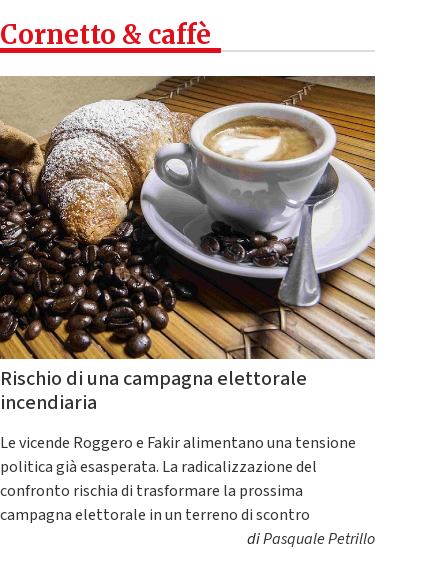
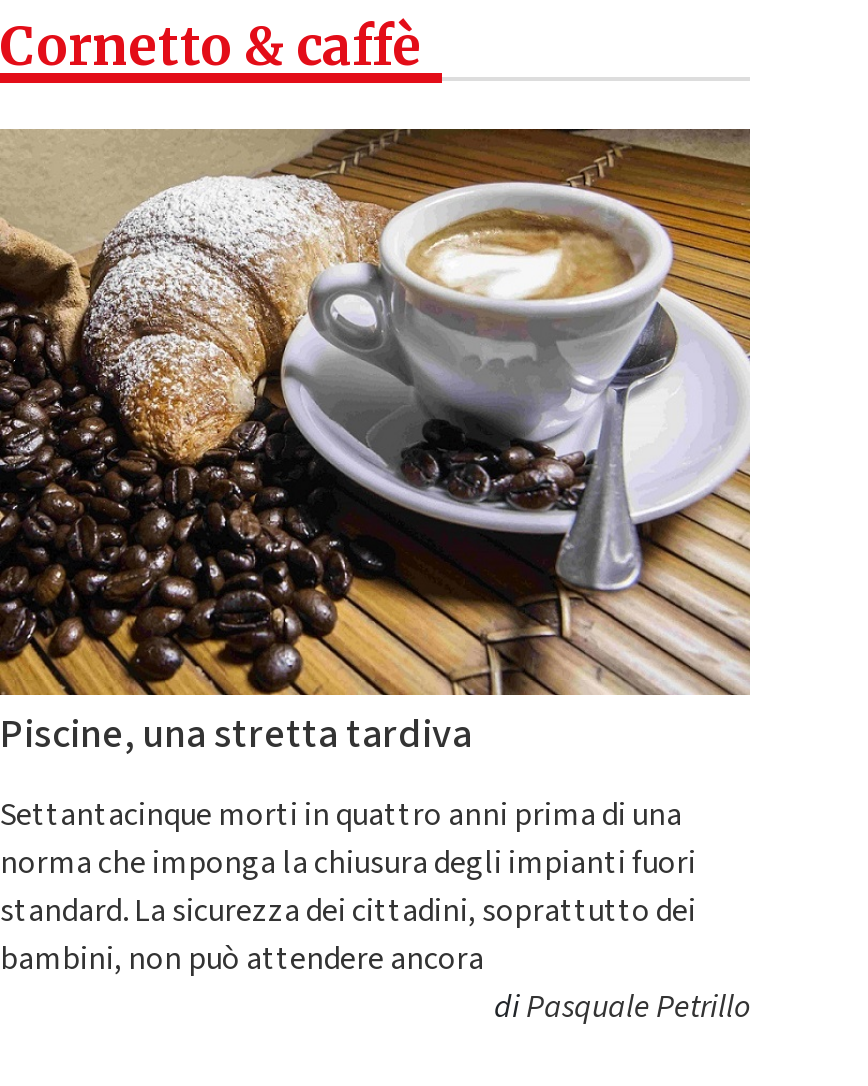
[0,365,307,417] Rischio di una campagna elettorale | incendiaria -> [0,706,472,762] Piscine, una stretta tardiva
[0,432,356,526] Le vicende Roggero e Fakir alimentano una tensione | politica già esasperata. La radicalizzazione del | confronto rischia di trasformare la prossima | campagna elettorale in un terreno di scontro -> [0,792,696,980] Settantacinque morti in quattro anni prima di una | norma che imponga la chiusura degli impianti fuori | standard. La sicurezza dei cittadini, soprattutto dei | bambini, non può attendere ancora

